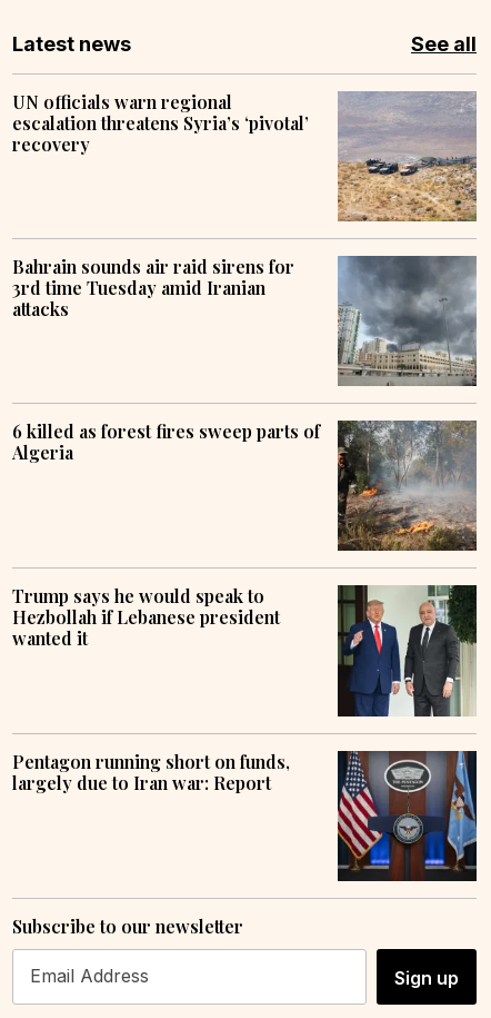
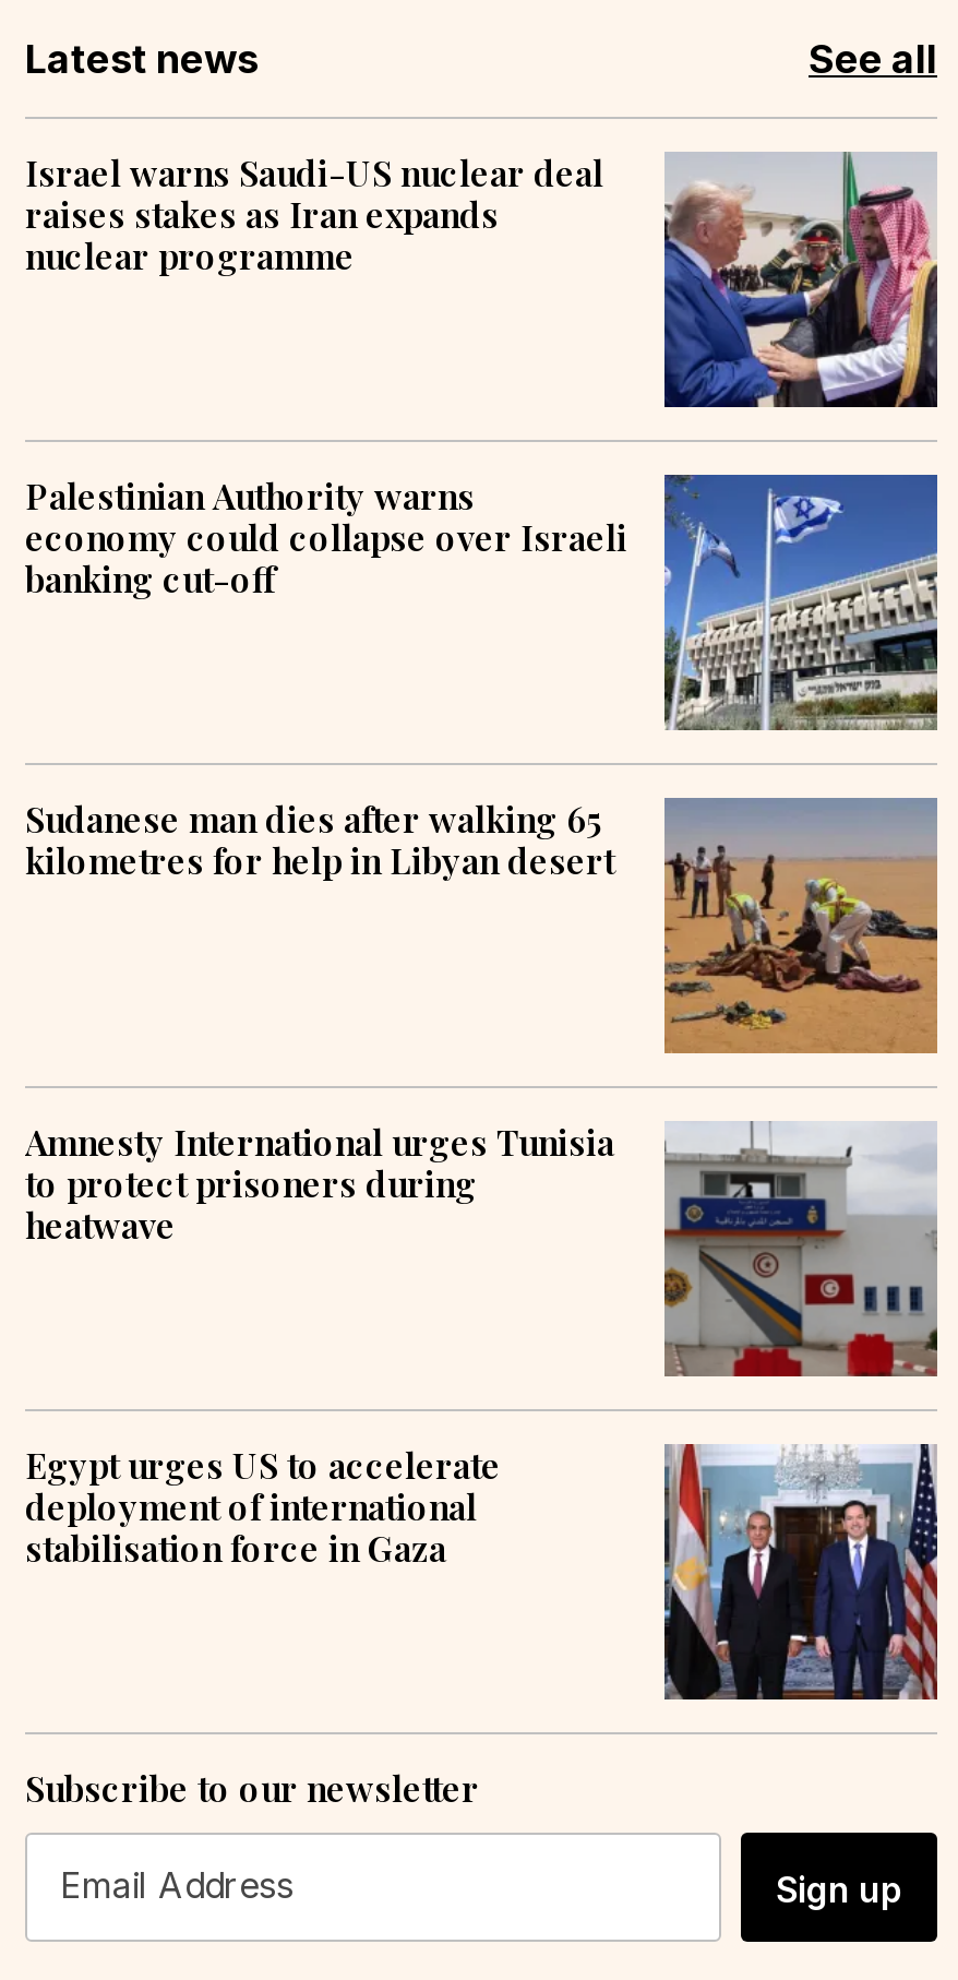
[12,91,478,221] [image] | UN officials warn regional | escalation threatens Syria’s ‘pivotal’ | recovery -> [25,149,939,408] [image] | Israel warns Saudi-US nuclear deal | raises stakes as Iran expands | nuclear programme
[12,255,477,386] [image] | Bahrain sounds air raid sirens for | 3rd time Tuesday amid Iranian | attacks -> [25,472,937,729] [image] | Palestinian Authority warns | economy could collapse over Israeli | banking cut-off
[12,420,478,551] [image] | 6 killed as forest fires sweep parts of | Algeria -> [25,795,939,1052] [image] | Sudanese man dies after walking 65 | kilometres for help in Libyan desert
[12,585,280,650] Trump says he would speak to | Hezbollah if Lebanese president | wanted it -> [25,1119,614,1248] Amnesty International urges Tunisia | to protect prisoners during | heatwave
[337,584,478,718] [image] -> [662,1120,939,1380] [image]
[12,749,290,794] Pentagon running short on funds, | largely due to Iran war: Report -> [25,1442,501,1571] Egypt urges US to accelerate | deployment of international | stabilisation force in Gaza
[337,750,478,882] [image] -> [662,1443,939,1701] [image]

